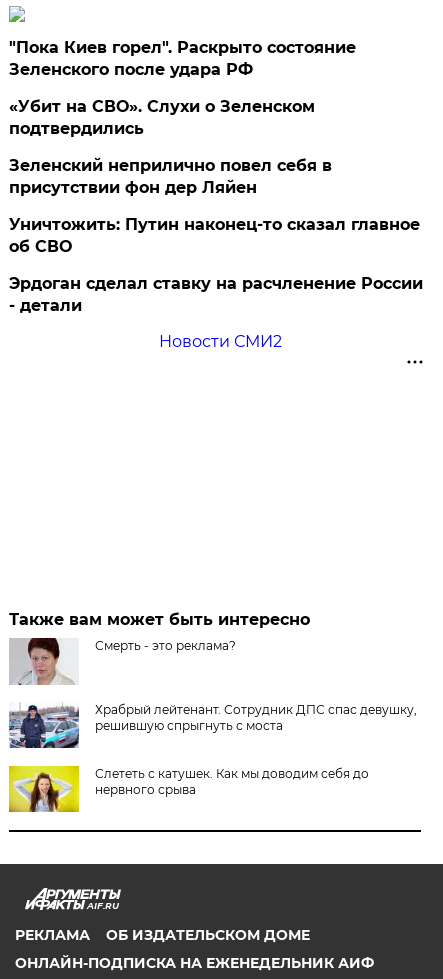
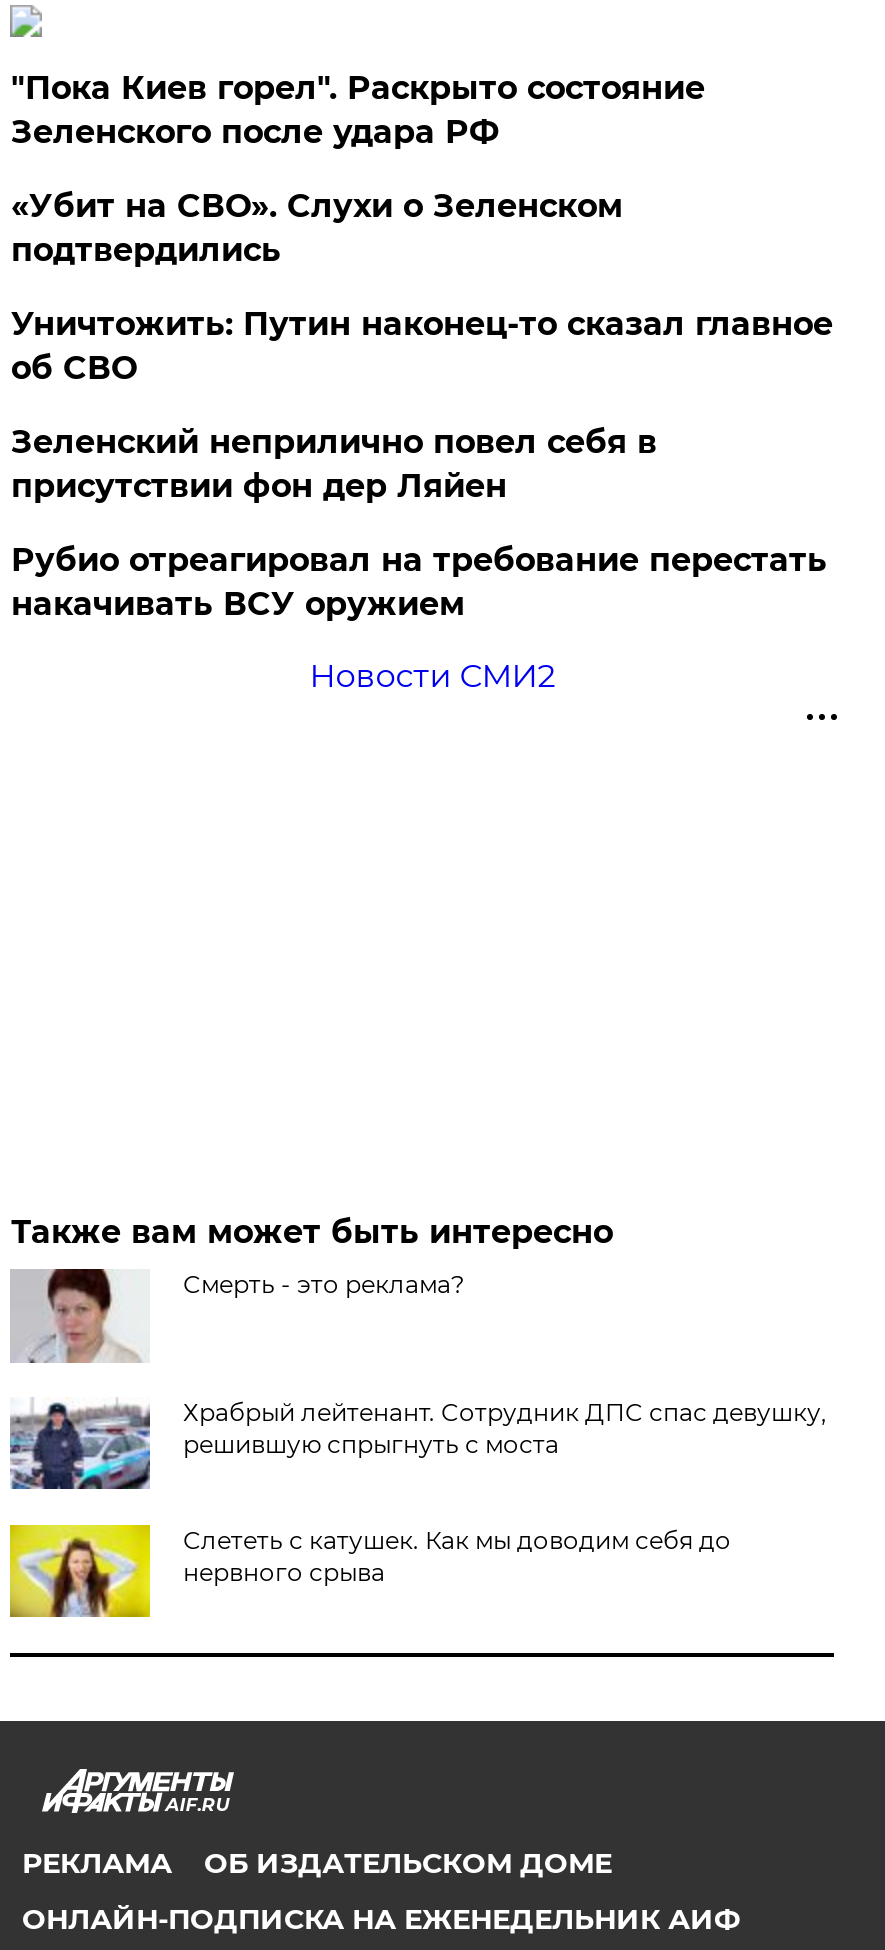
moved [9,156,332,197] -> [11,423,657,505]: Зеленский неприлично повел cебя в | присутствии фон дер Ляйен
moved [9,215,420,256] -> [11,305,833,387]: Уничтожить: Путин наконец-то сказал главное | об СВО
[9,274,423,315] Эрдоган сделал ставку на расчленение России | - детали -> [11,541,827,623] Рубио отреагировал на требование перестать | накачивать ВСУ оружием

